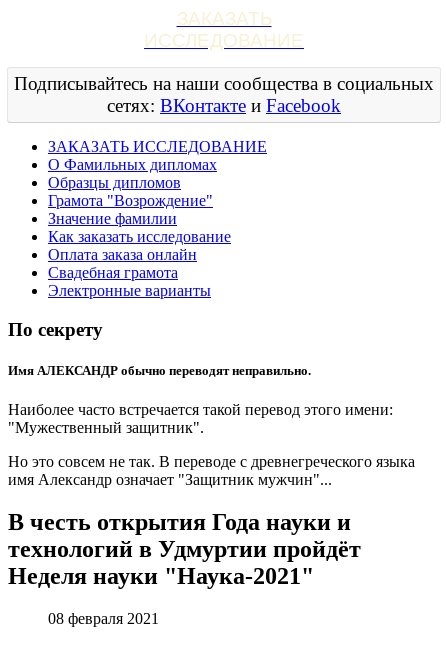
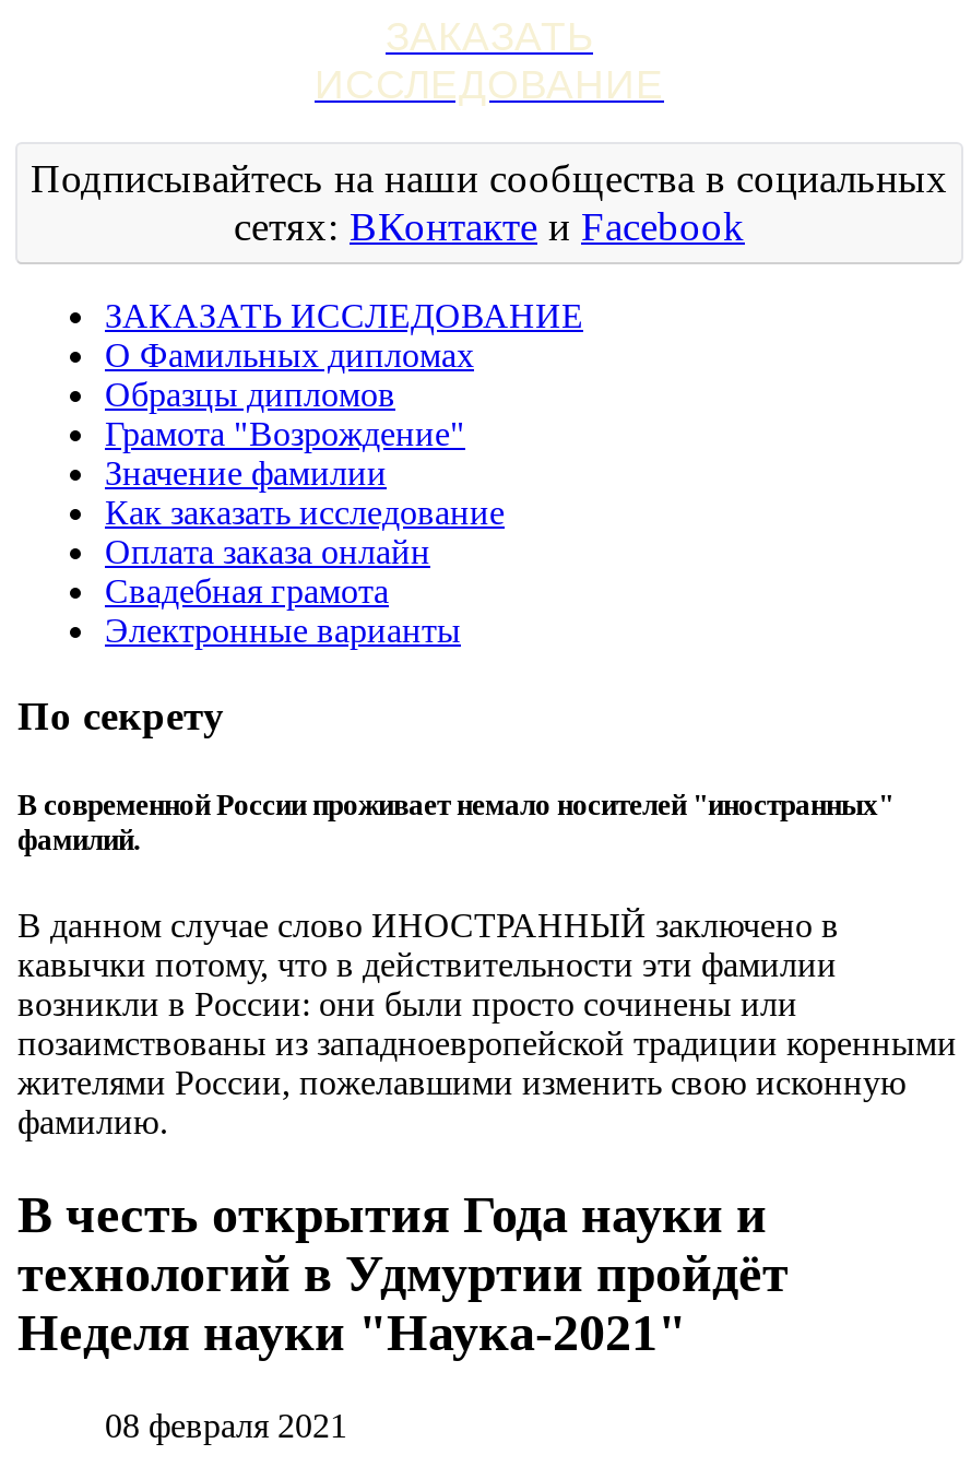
[8,363,415,488] Имя АЛЕКСАНДР обычно переводят неправильно. | Наиболее часто встречается такой перевод этого имени: | "Мужественный защитник". | Но это совсем не так. В переводе с древнегреческого языка | имя Александр означает "Защитник мужчин"... -> [17,788,957,1141] В современной России проживает немало носителей "иностранных" | фамилий. | В данном случае слово ИНОСТРАННЫЙ заключено в | кавычки потому, что в действительности эти фамилии | возникли в России: они были просто сочинены или | позаимствованы из западноевропейской традиции коренными | жителями России, пожелавшими изменить свою исконную | фамилию.

